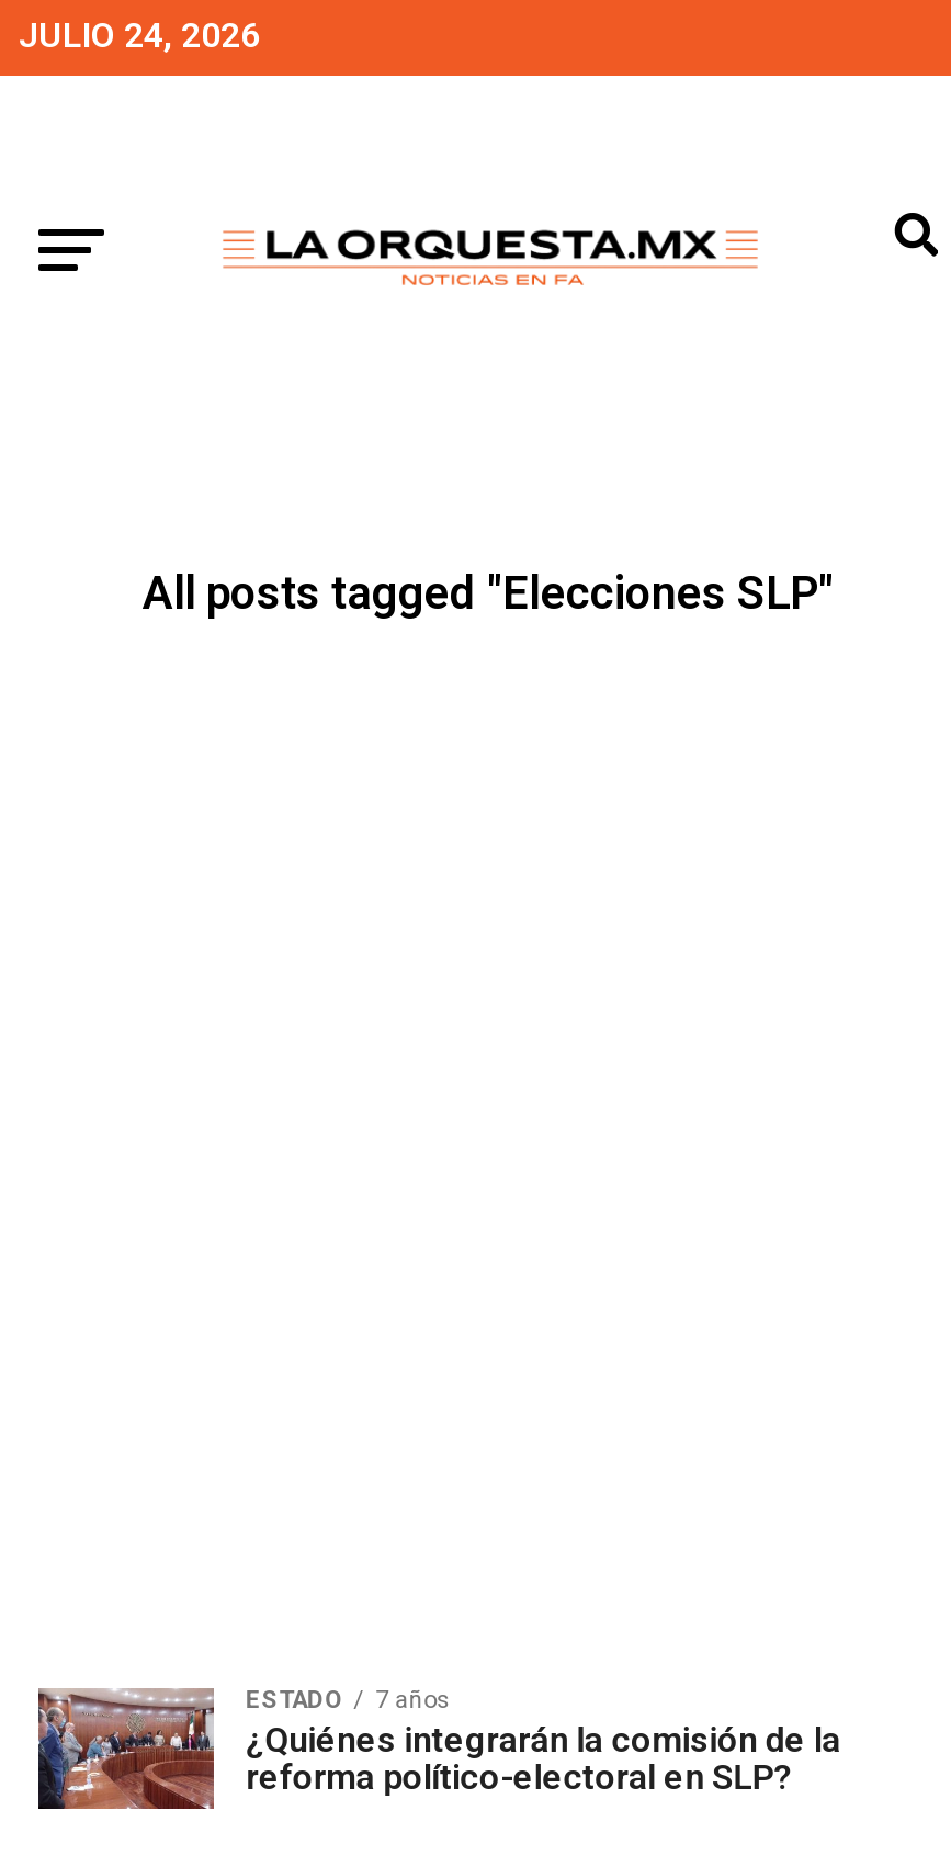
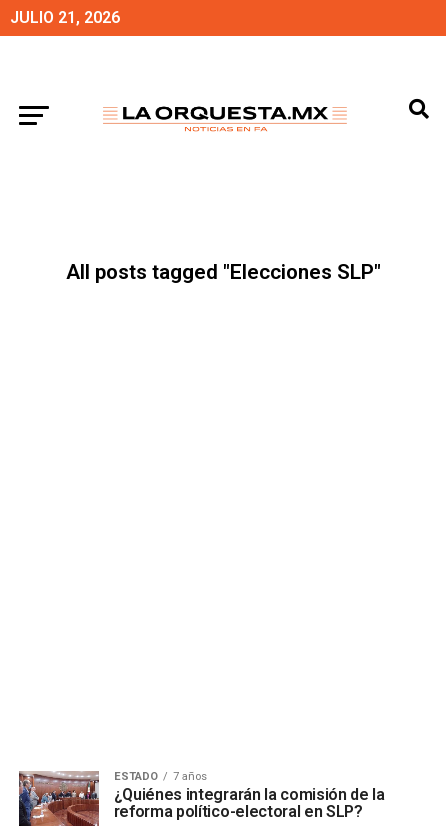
[19,14,260,56] JULIO 24, 2026 -> [10,8,120,27] JULIO 21, 2026

